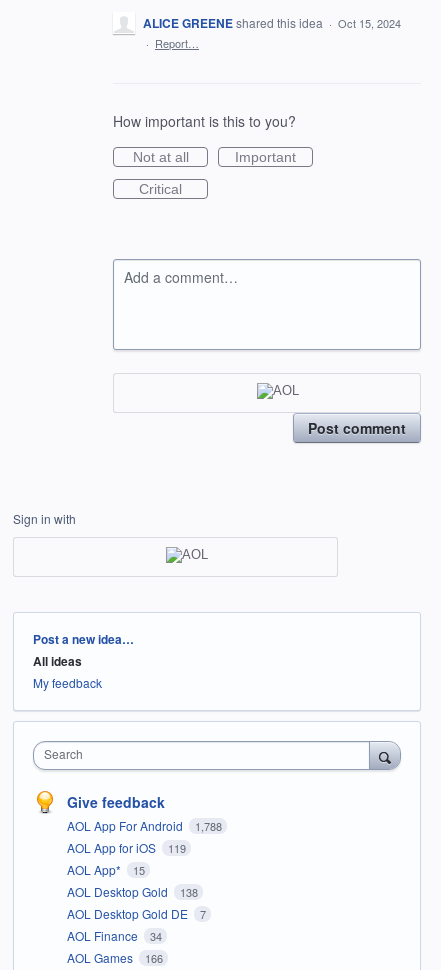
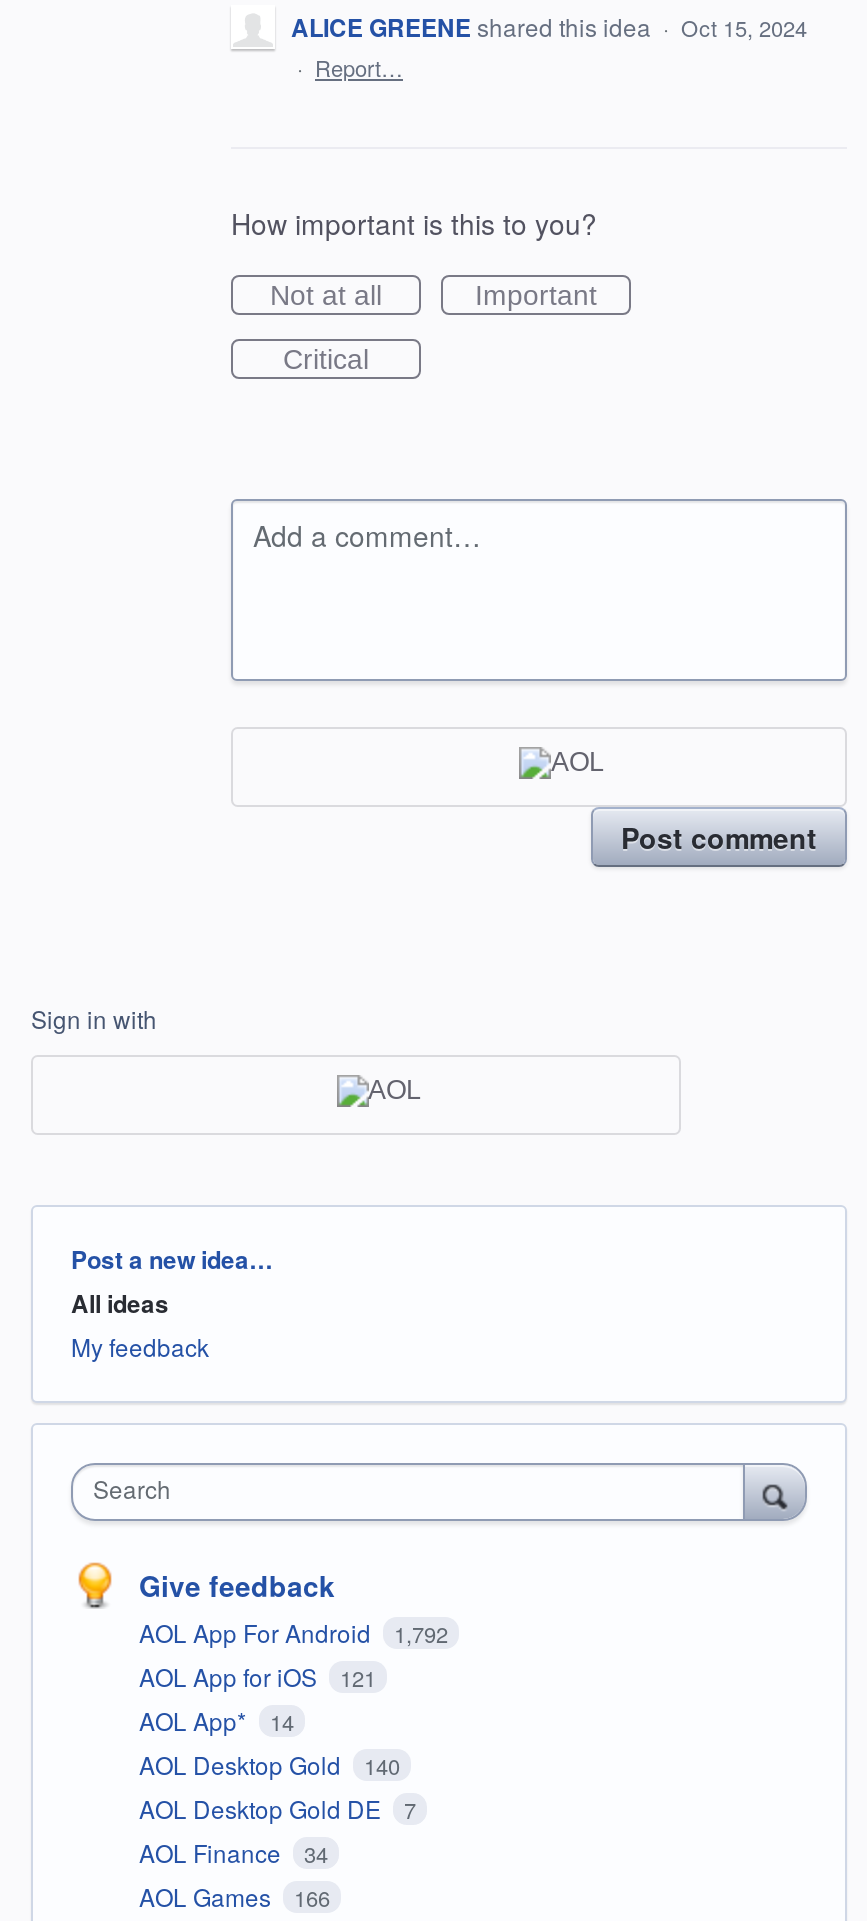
[67,817,221,834] AOL App For Android 1,788 -> [139,1616,448,1650] AOL App For Android 1,792
[67,839,185,856] AOL App for iOS 119 -> [139,1660,376,1694] AOL App for iOS 121
[67,861,144,878] AOL App* 15 -> [139,1704,294,1738] AOL App* 14
[67,883,197,900] AOL Desktop Gold 138 -> [139,1748,400,1782] AOL Desktop Gold 140

